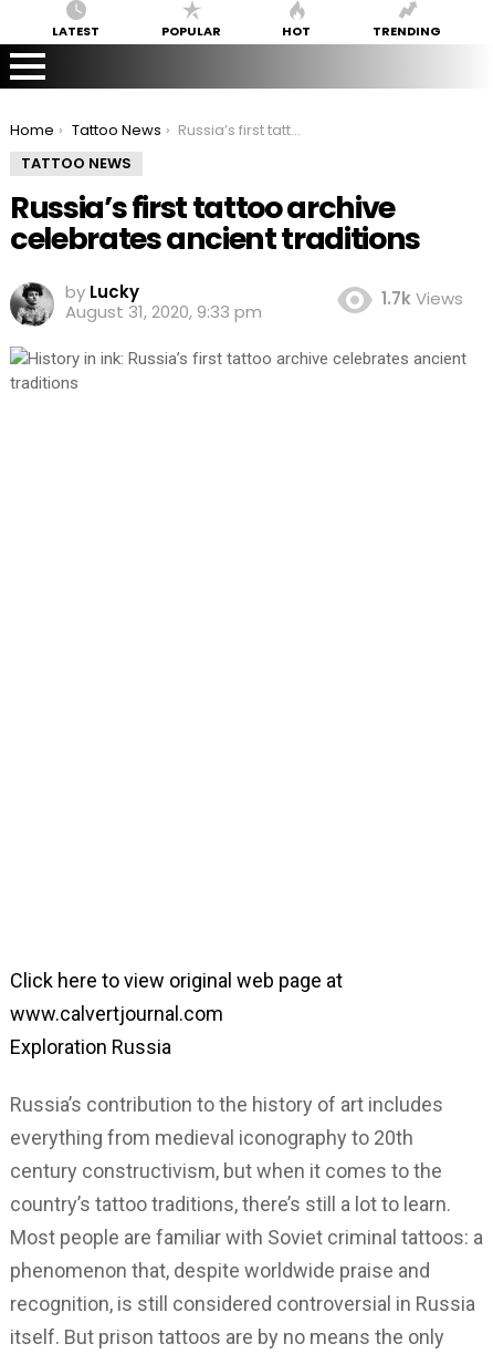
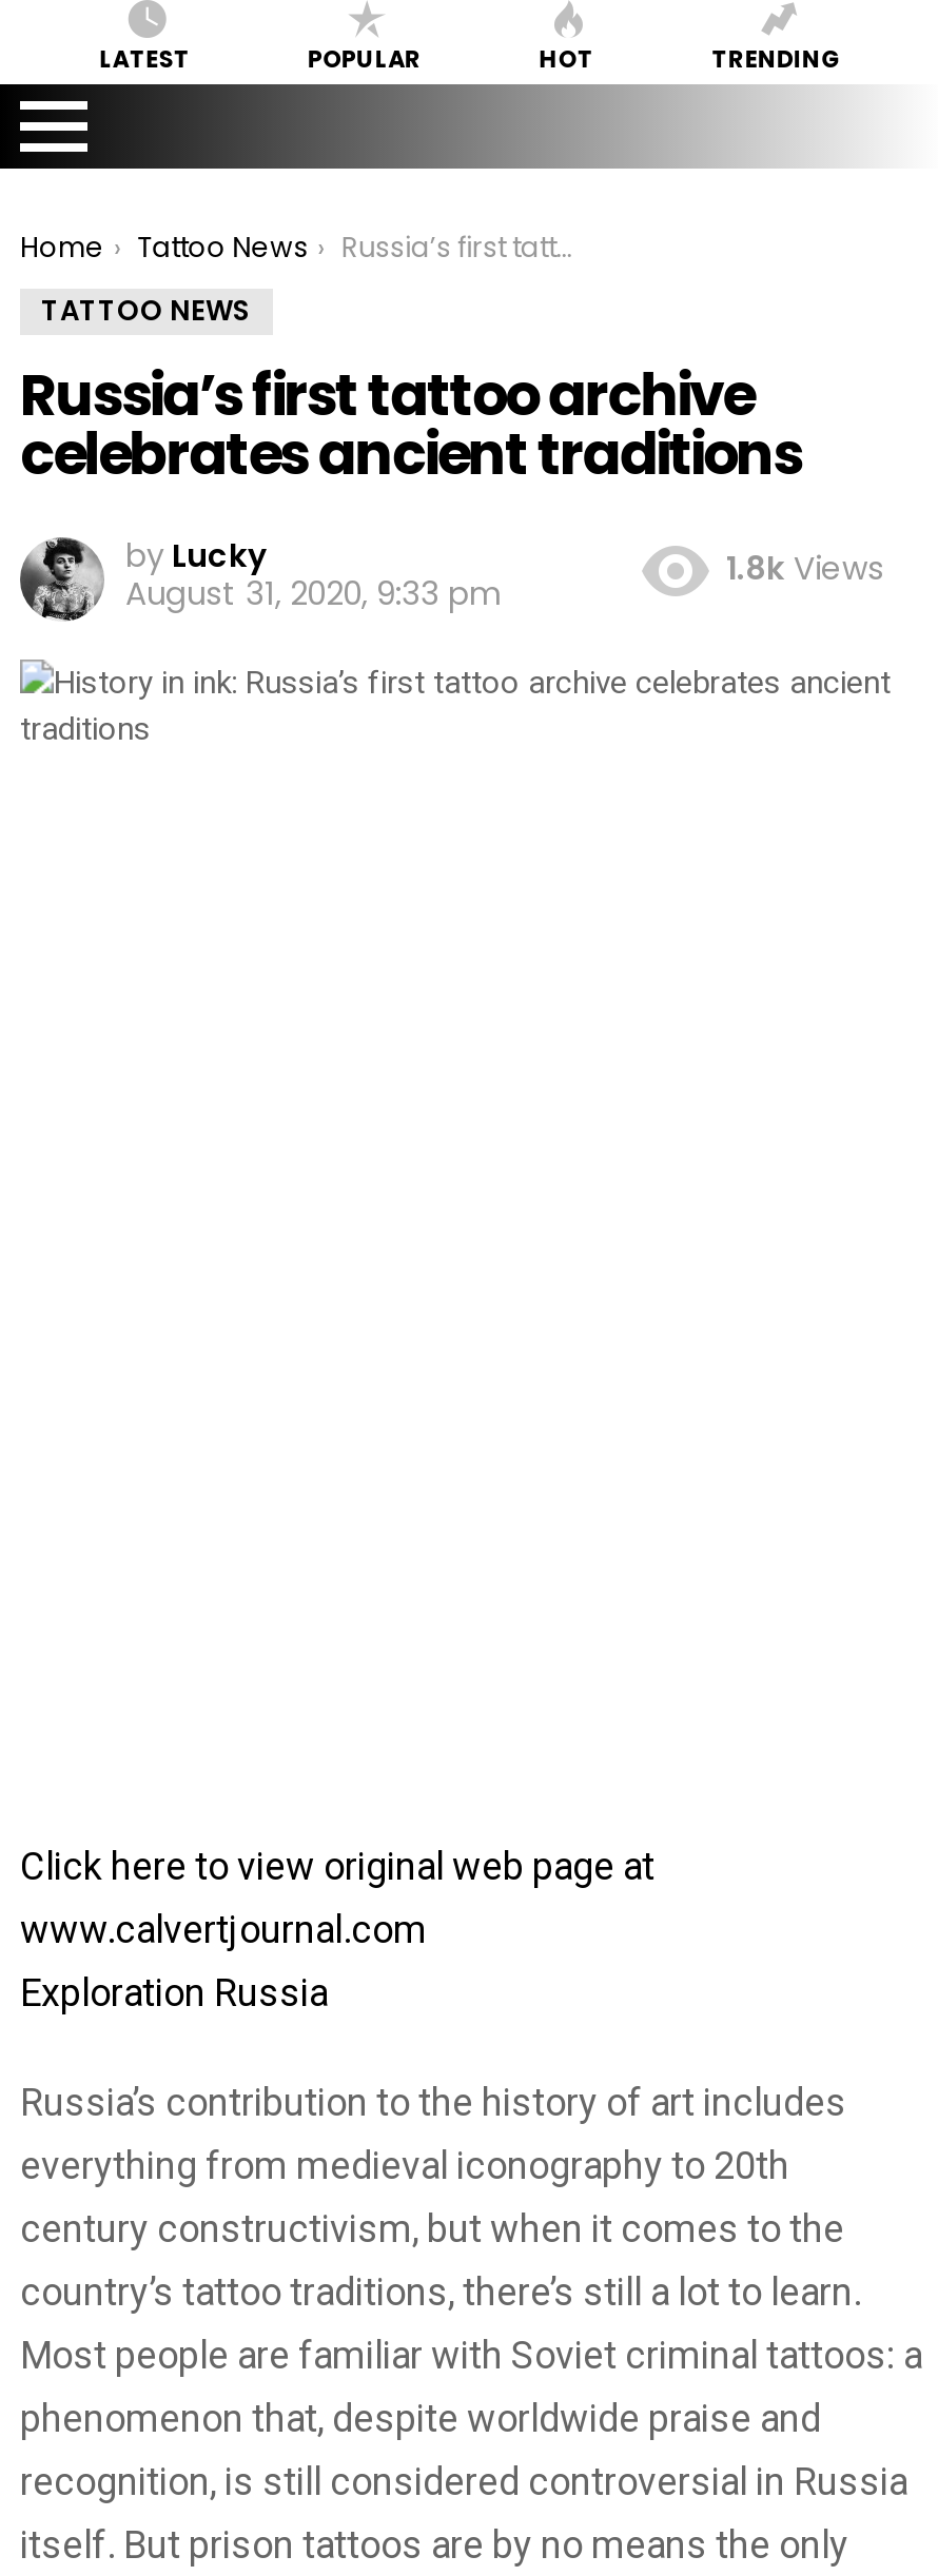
[381,287,463,311] 1.7k Views -> [726,547,884,591] 1.8k Views

